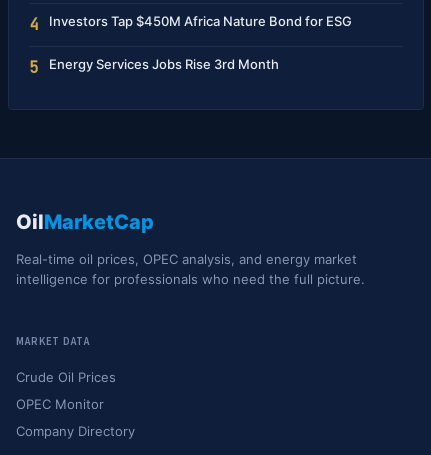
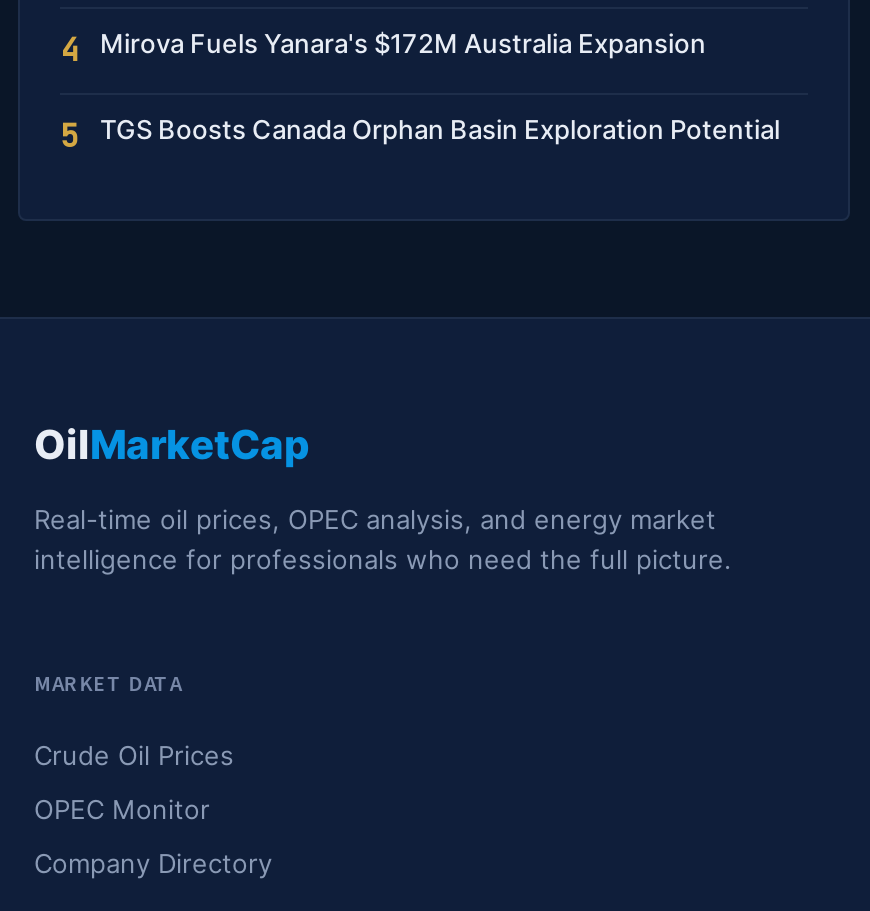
[49,13,352,29] Investors Tap $450M Africa Nature Bond for ESG -> [100,27,706,59] Mirova Fuels Yanara's $172M Australia Expansion
[49,56,279,72] Energy Services Jobs Rise 3rd Month -> [100,113,780,145] TGS Boosts Canada Orphan Basin Exploration Potential

